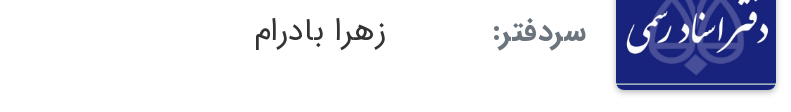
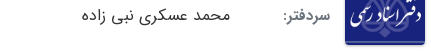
[254,6,386,56] زهرا بادرام -> [82,3,230,28] محمد عسکری نبی زاده

